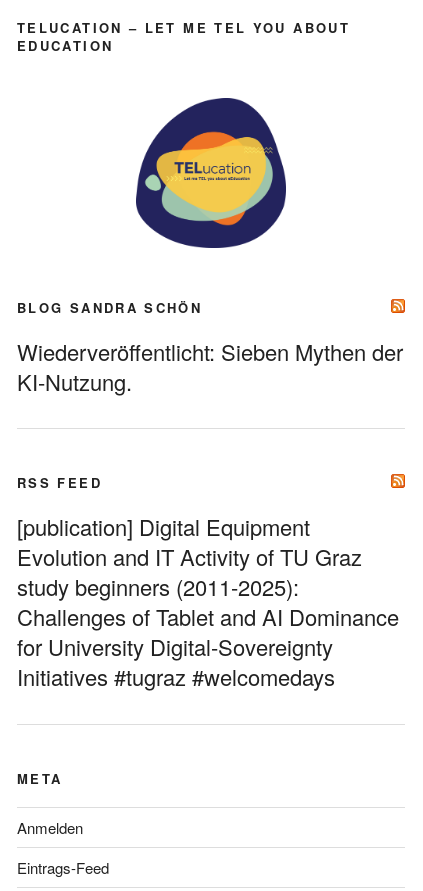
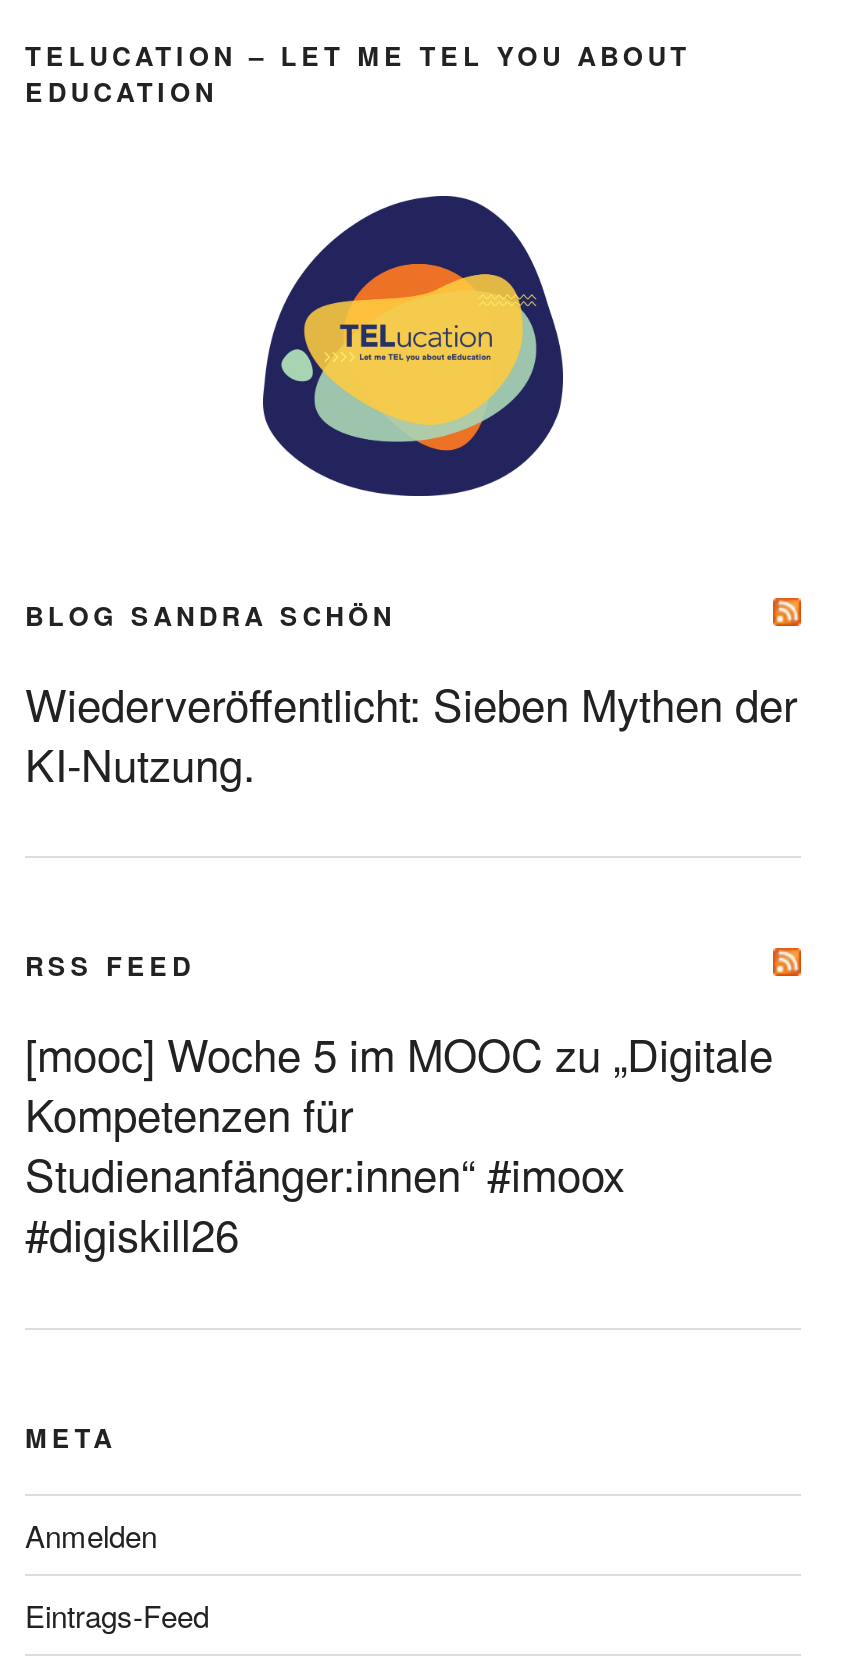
[17,511,399,692] [publication] Digital Equipment | Evolution and IT Activity of TU Graz | study beginners (2011-2025): | Challenges of Tablet and AI Dominance | for University Digital-Sovereignty | Initiatives #tugraz #welcomedays -> [25,1022,773,1264] [mooc] Woche 5 im MOOC zu „Digitale | Kompetenzen für | Studienanfänger:innen“ #imoox | #digiskill26

